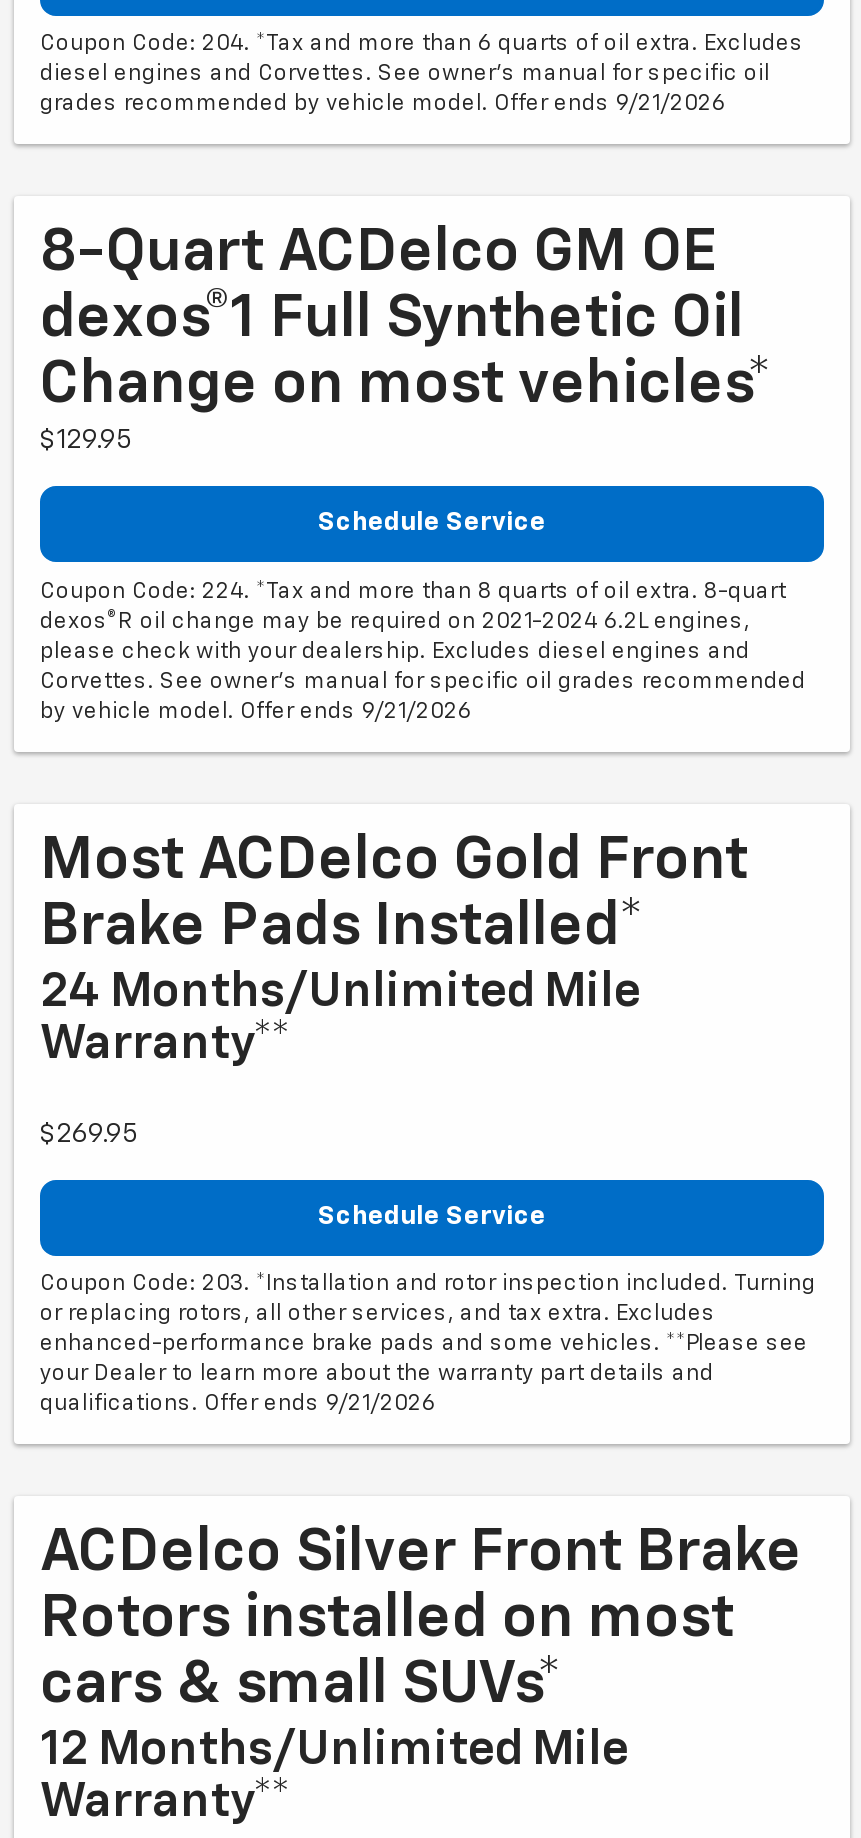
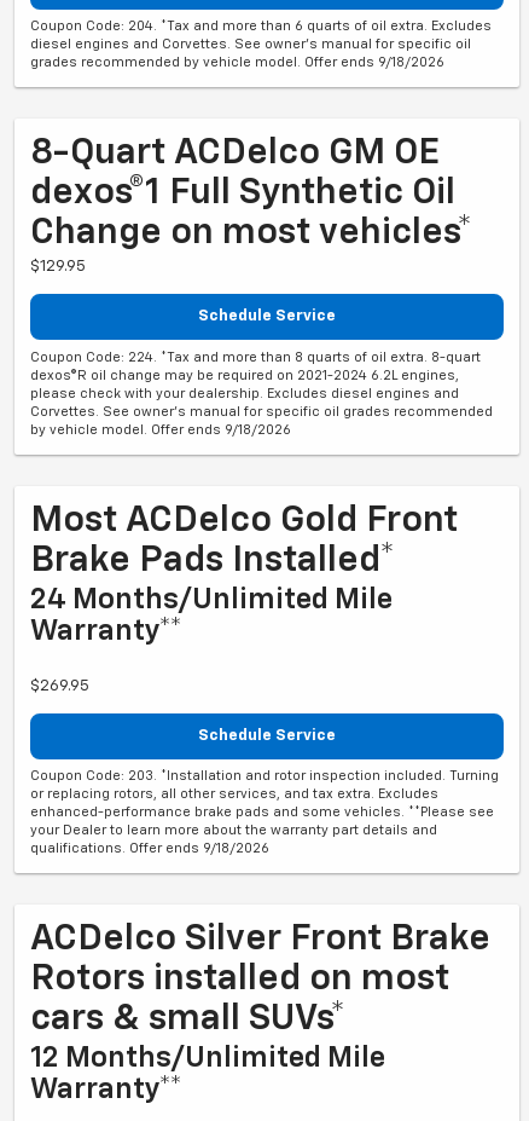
[40,93,726,115] grades recommended by vehicle model. Offer ends 9/21/2026 -> [30,56,444,70] grades recommended by vehicle model. Offer ends 9/18/2026
[40,700,472,722] by vehicle model. Offer ends 9/21/2026 -> [30,423,291,437] by vehicle model. Offer ends 9/18/2026
[40,1393,436,1415] qualifications. Offer ends 9/21/2026 -> [30,842,269,856] qualifications. Offer ends 9/18/2026

